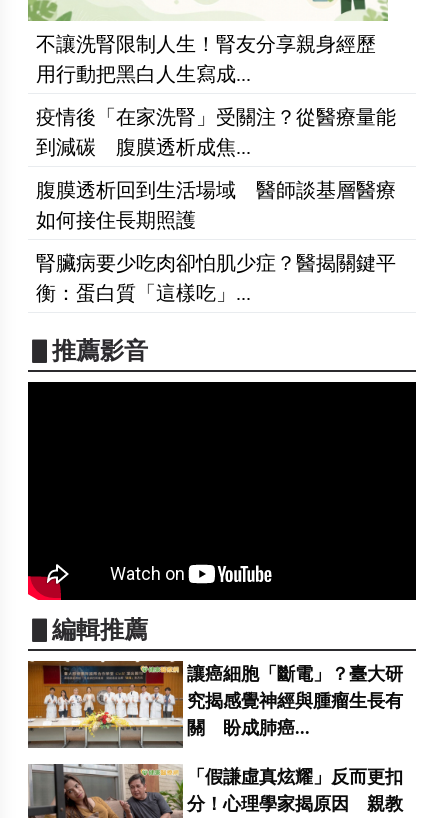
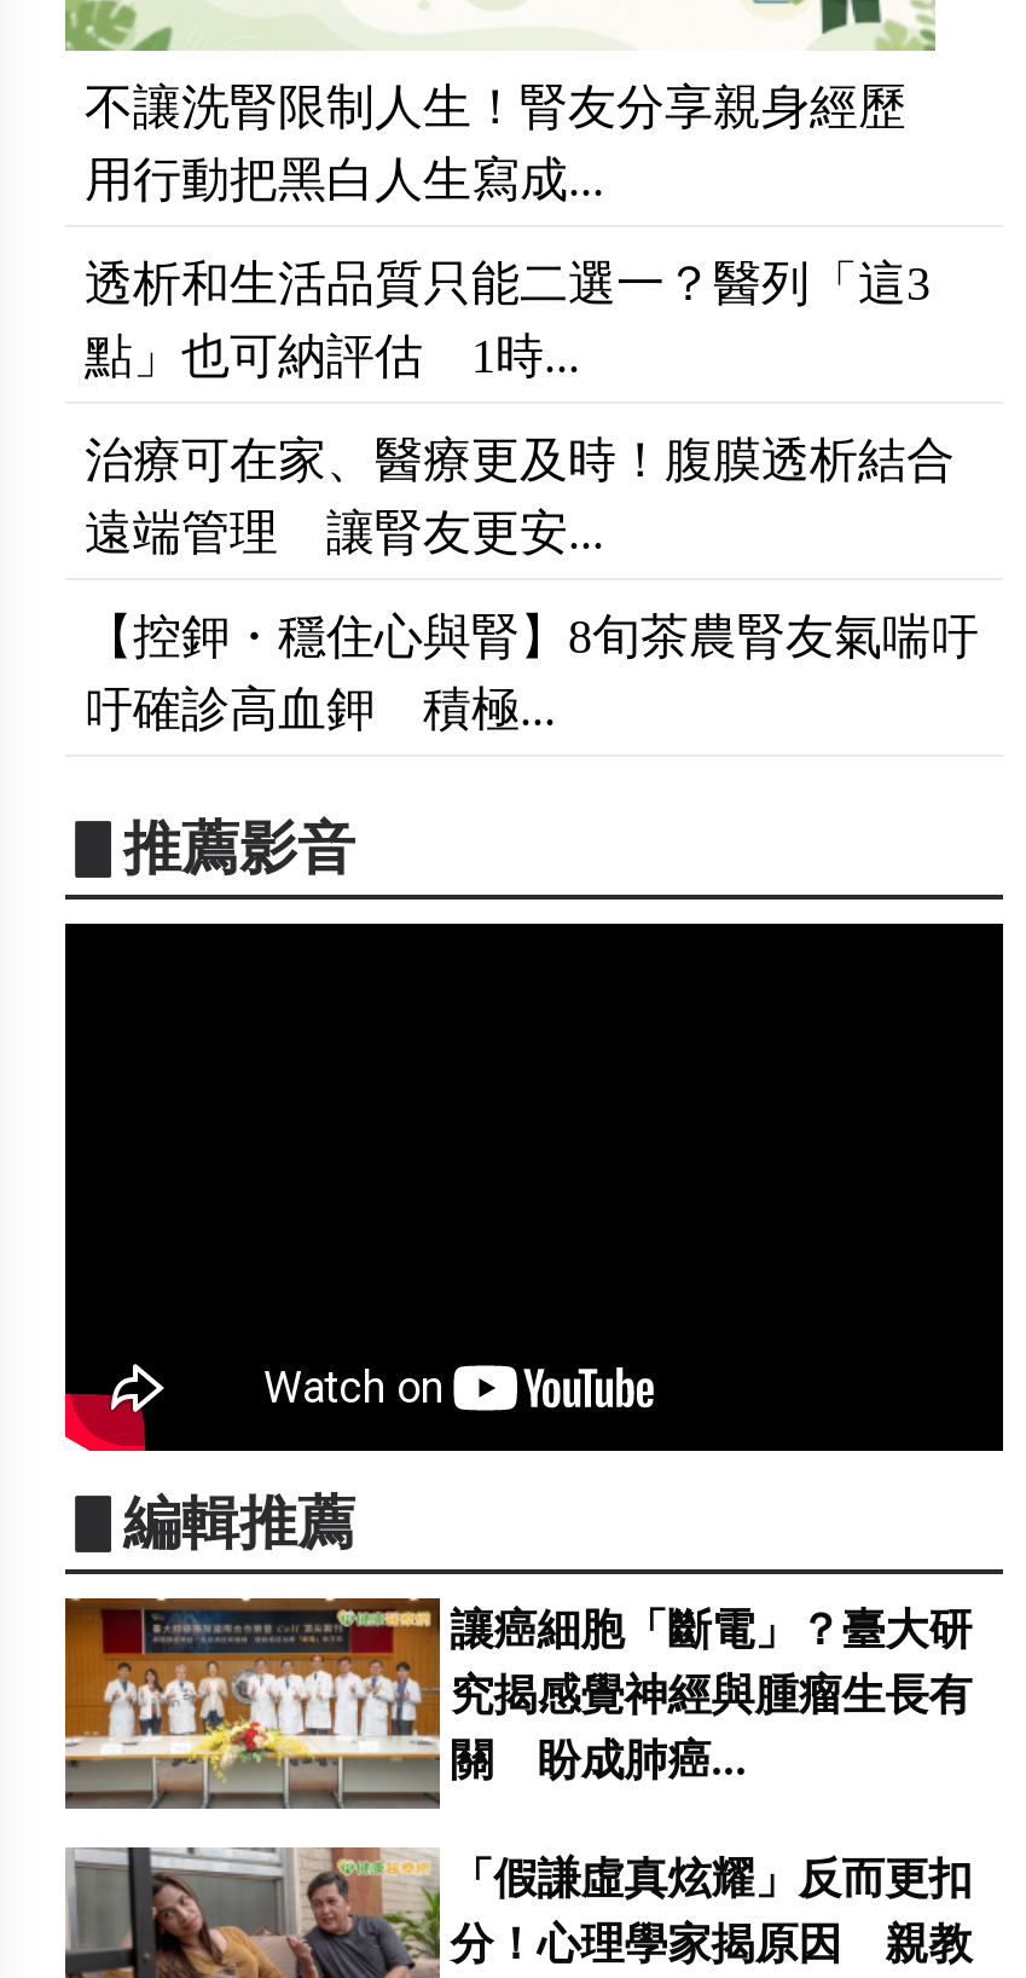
[36,106,396,158] 疫情後「在家洗腎」受關注？從醫療量能 | 到減碳 腹膜透析成焦... -> [85,256,931,381] 透析和生活品質只能二選一？醫列「這3 | 點」也可納評估 1時...
[36,179,396,231] 腹膜透析回到生活場域 醫師談基層醫療 | 如何接住長期照護 -> [85,432,955,558] 治療可在家、醫療更及時！腹膜透析結合 | 遠端管理 讓腎友更安...
[36,252,396,304] 腎臟病要少吃肉卻怕肌少症？醫揭關鍵平 | 衡：蛋白質「這樣吃」... -> [85,609,979,734] 【控鉀・穩住心與腎】8旬茶農腎友氣喘吁 | 吁確診高血鉀 積極...

